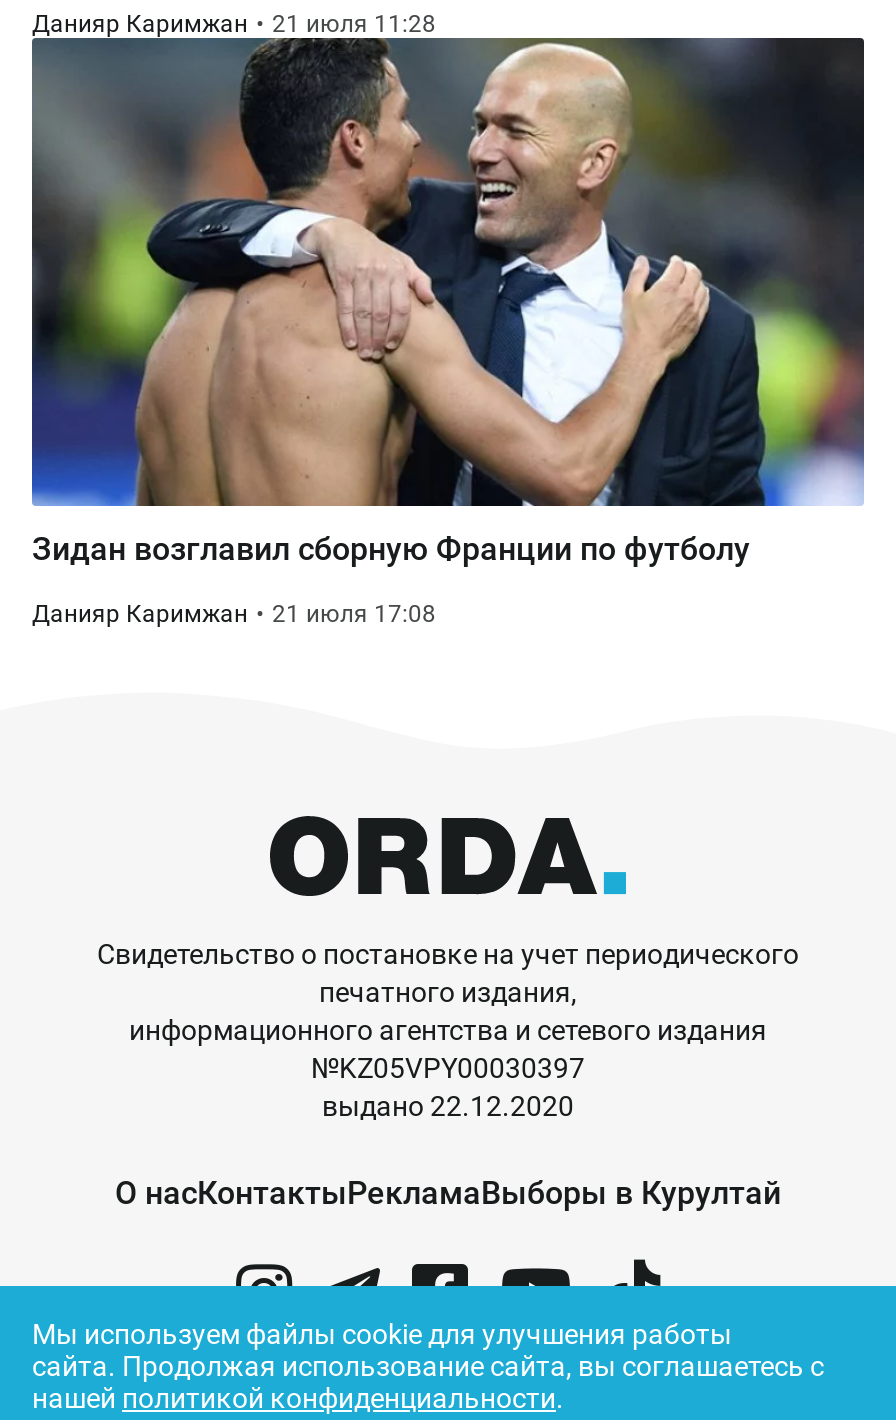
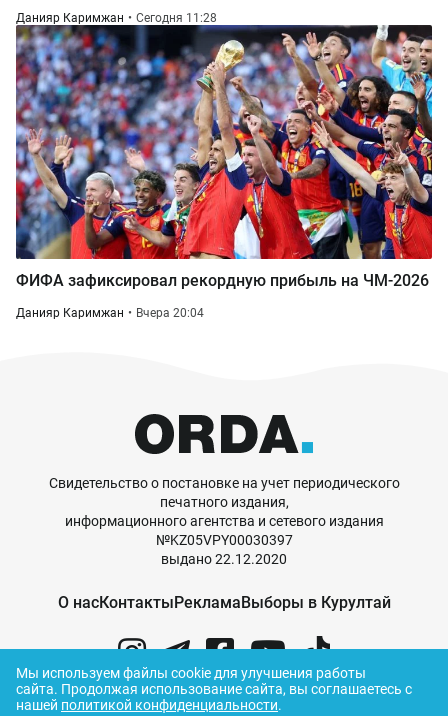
[32,10,436,38] Данияр Каримжан 21 июля 11:28 -> [16,11,217,25] Данияр Каримжан Сегодня 11:28
[30,36,866,568] [image] | Зидан возглавил сборную Франции по футболу -> [15,25,433,290] [image] | ФИФА зафиксировал рекордную прибыль на ЧМ-2026
[32,600,436,628] Данияр Каримжан 21 июля 17:08 -> [16,306,204,320] Данияр Каримжан Вчера 20:04

